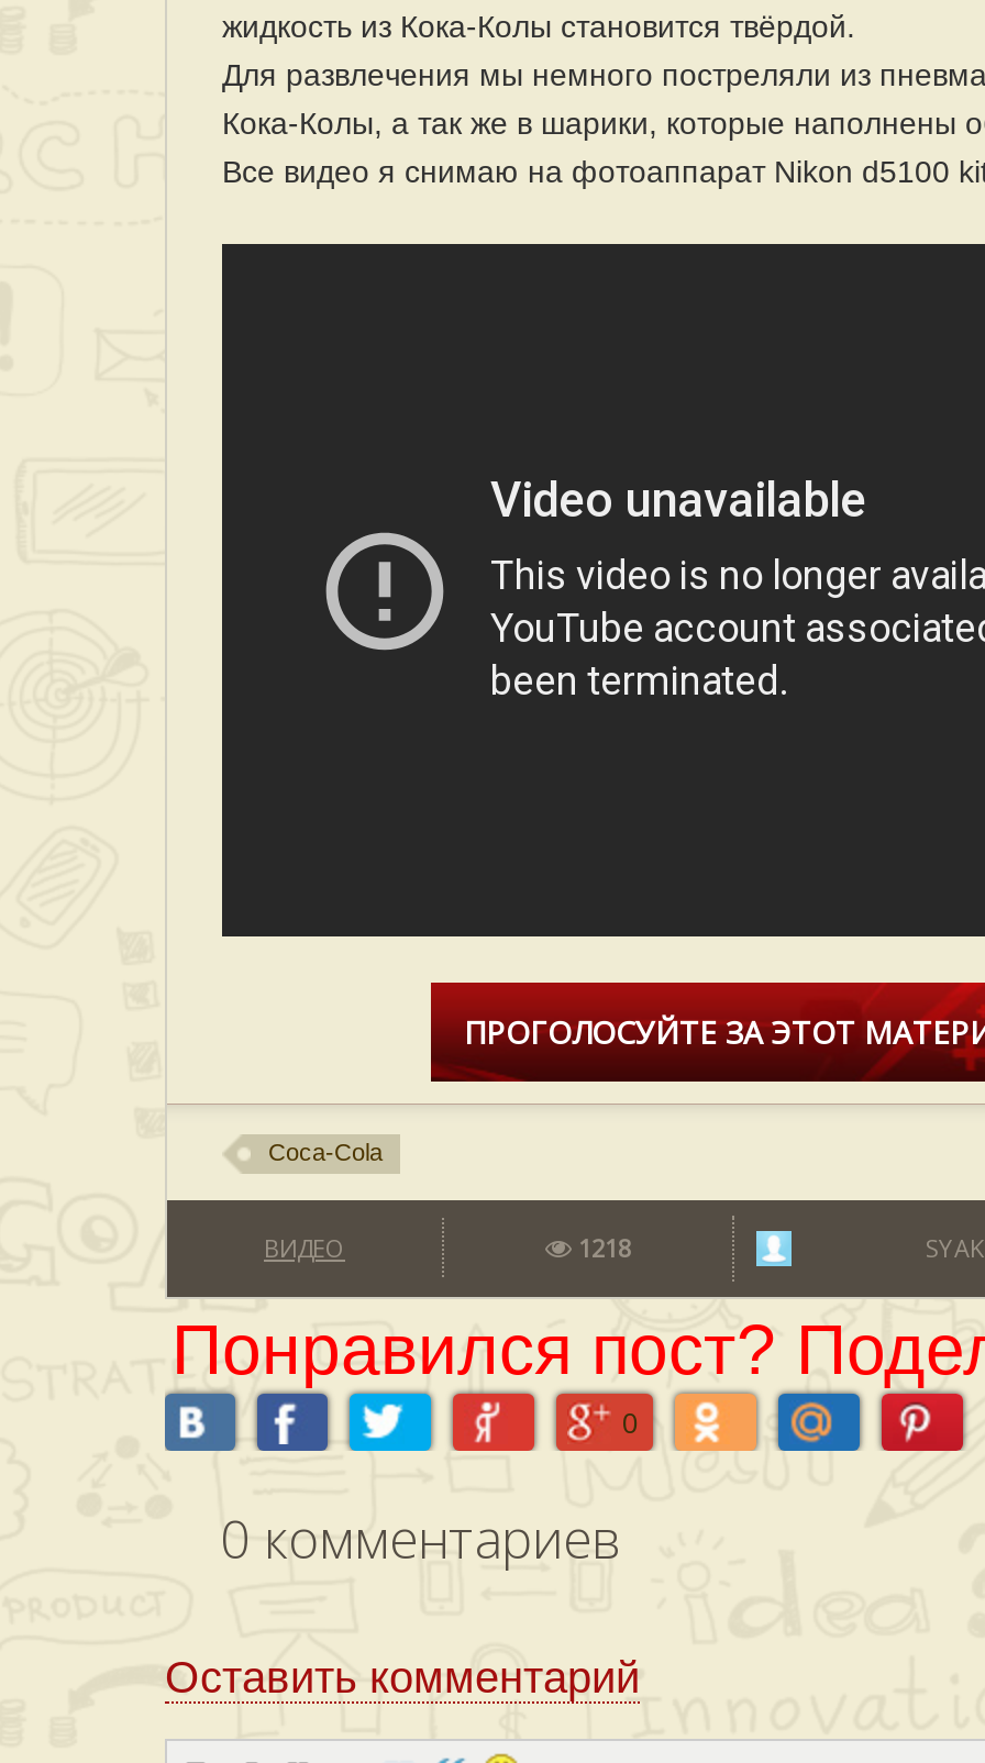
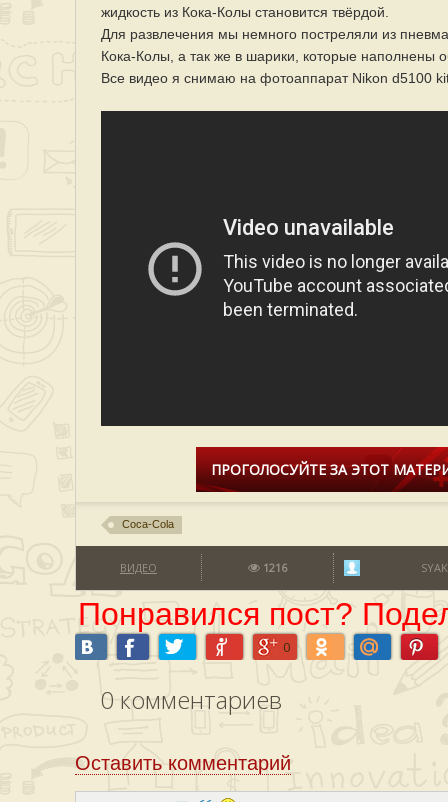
[572,1231,631,1264] 1218 -> [260,560,287,575] 1216

